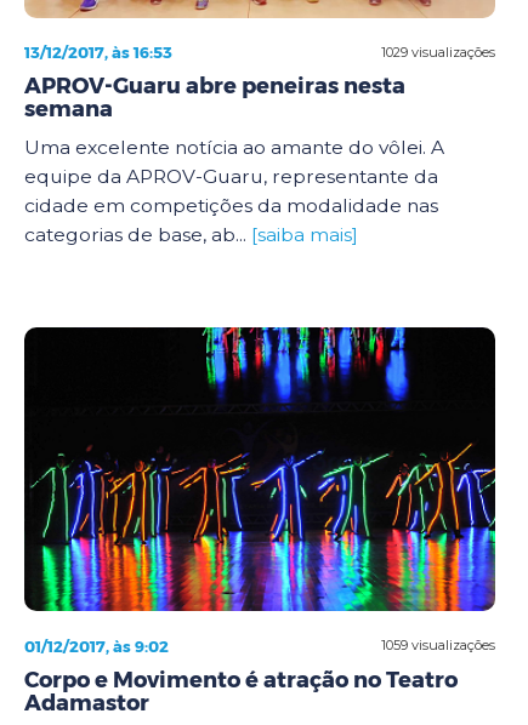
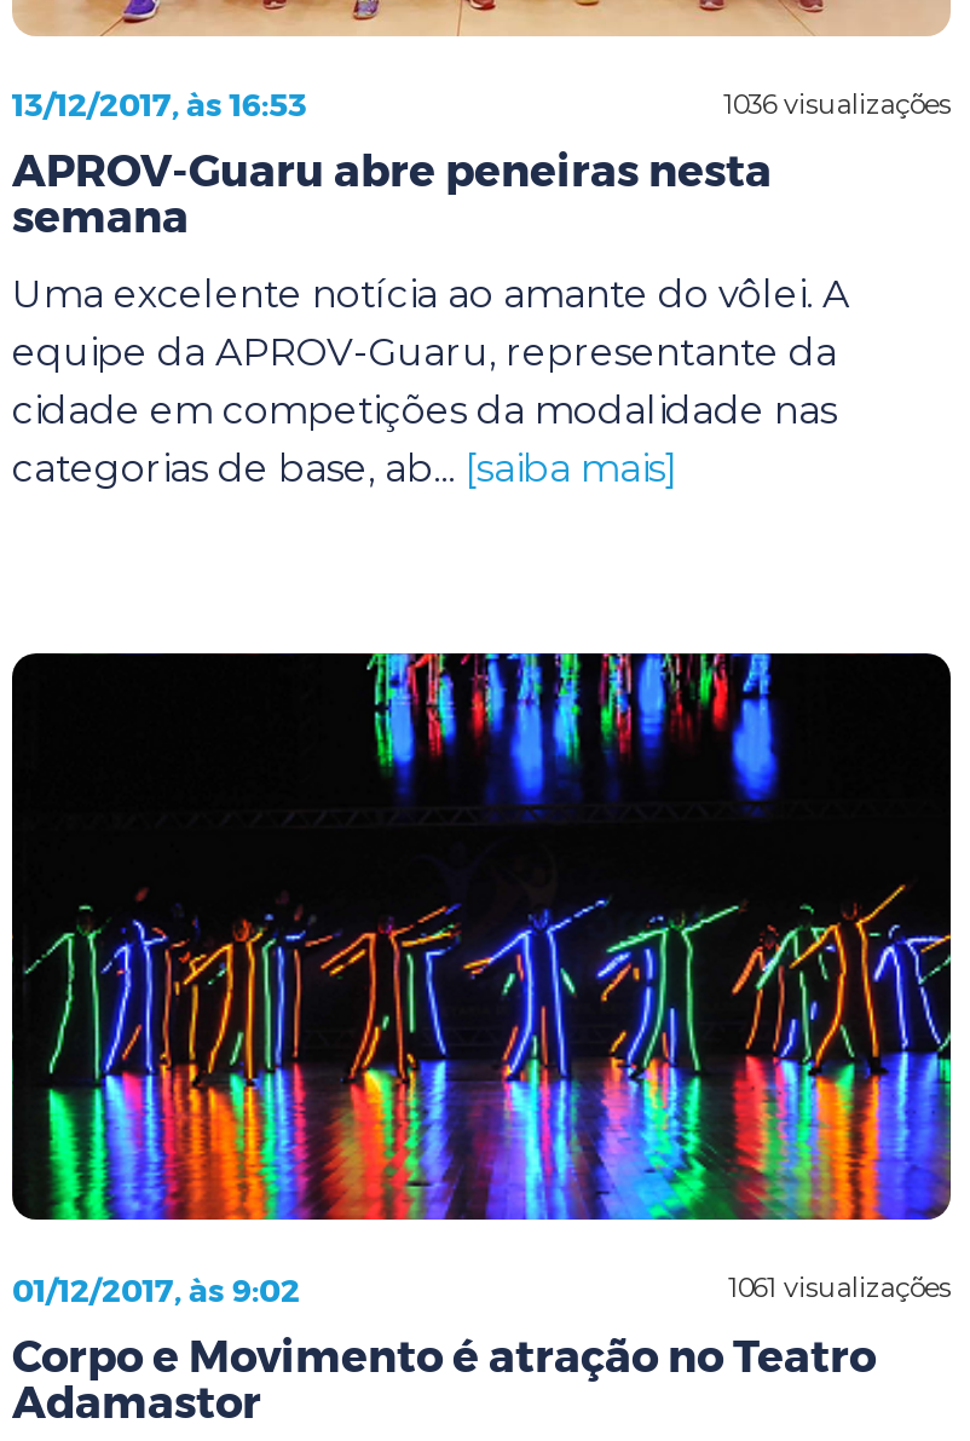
[381,43,495,60] 1029 visualizações -> [723,86,951,120] 1036 visualizações
[381,636,495,653] 1059 visualizações -> [728,1270,951,1304] 1061 visualizações

